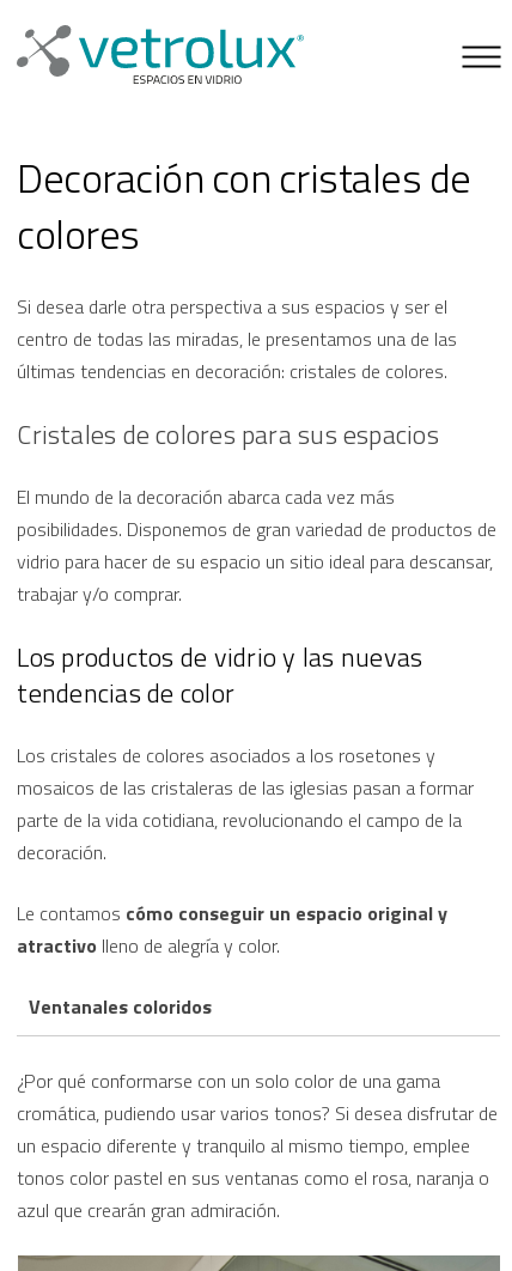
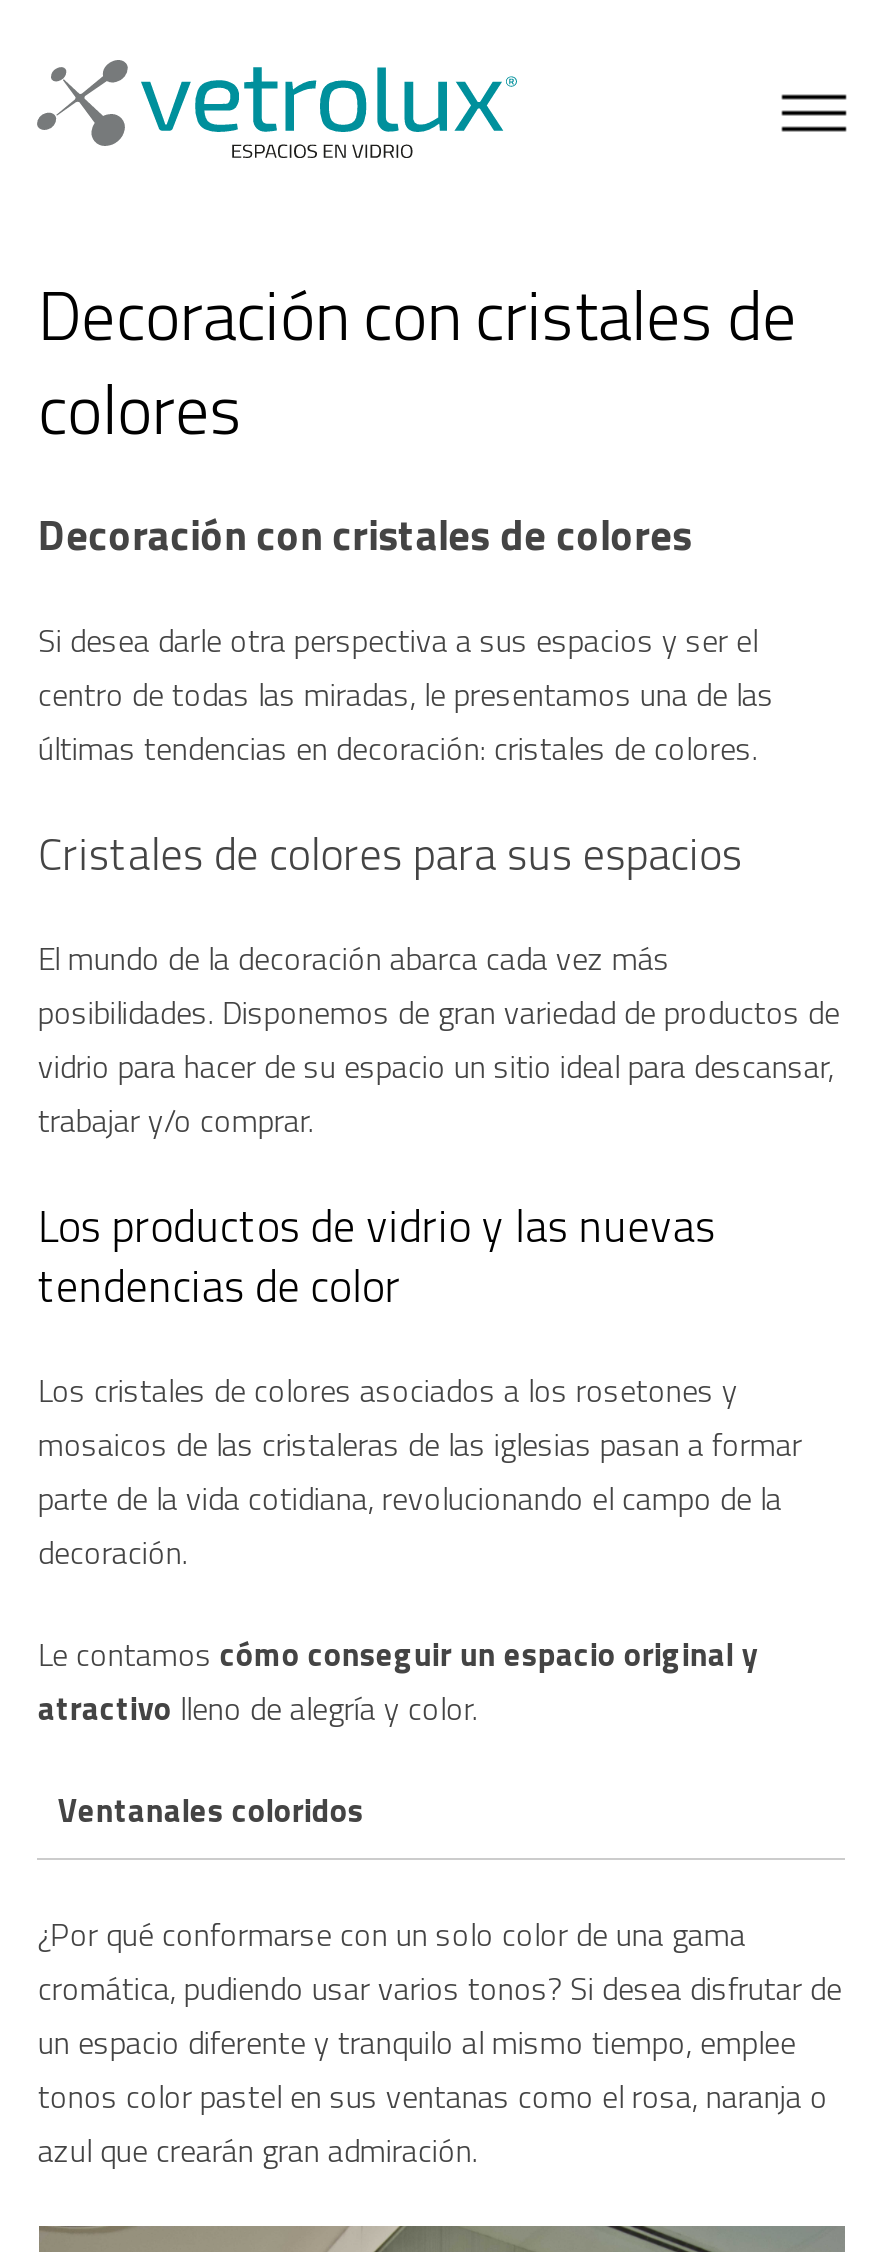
none -> [38,503,692,567] Decoración con cristales de colores

